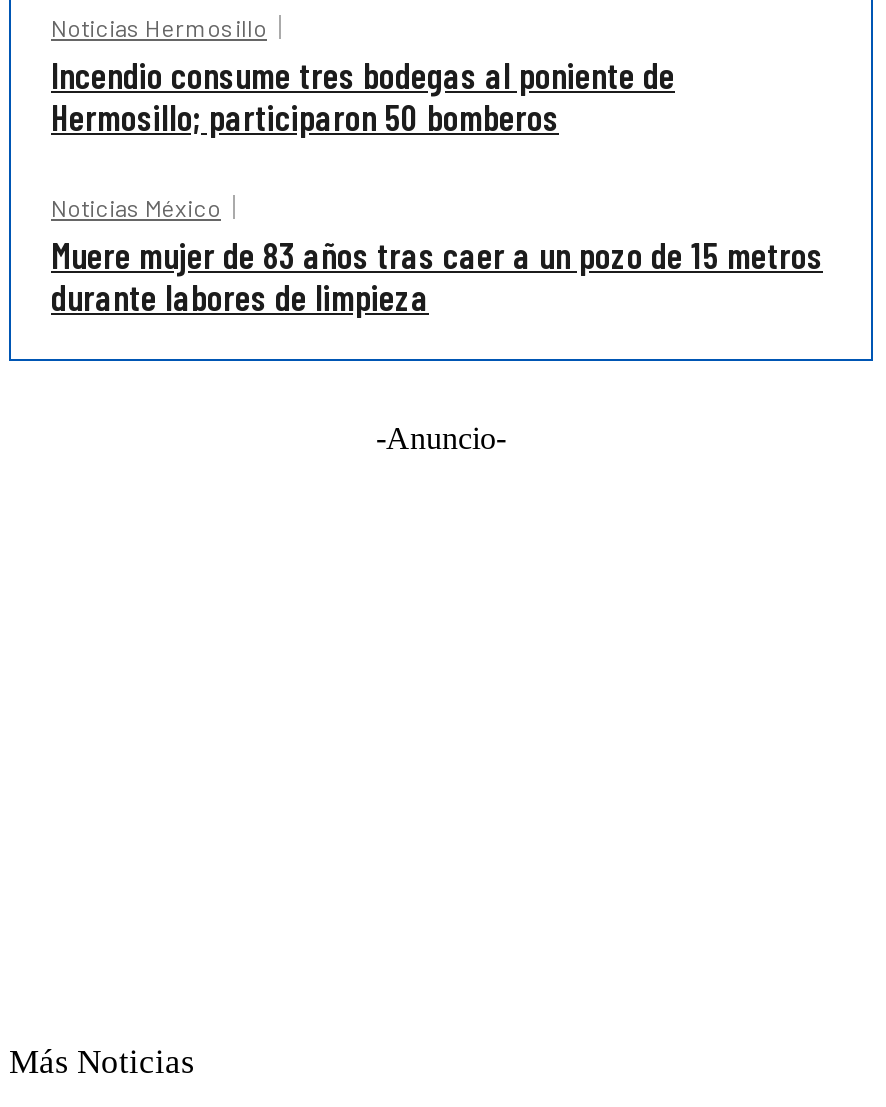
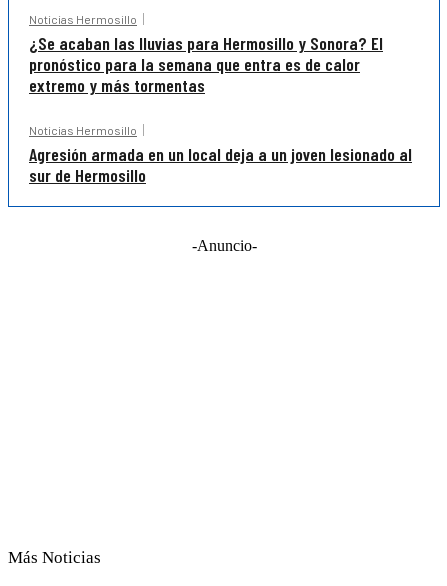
[51,53,675,139] Incendio consume tres bodegas al poniente de | Hermosillo; participaron 50 bomberos -> [29,32,383,96] ¿Se acaban las lluvias para Hermosillo y Sonora? El | pronóstico para la semana que entra es de calor | extremo y más tormentas
[51,193,823,319] Noticias México | Muere mujer de 83 años tras caer a un pozo de 15 metros | durante labores de limpieza -> [29,123,412,186] Noticias Hermosillo | Agresión armada en un local deja a un joven lesionado al | sur de Hermosillo

